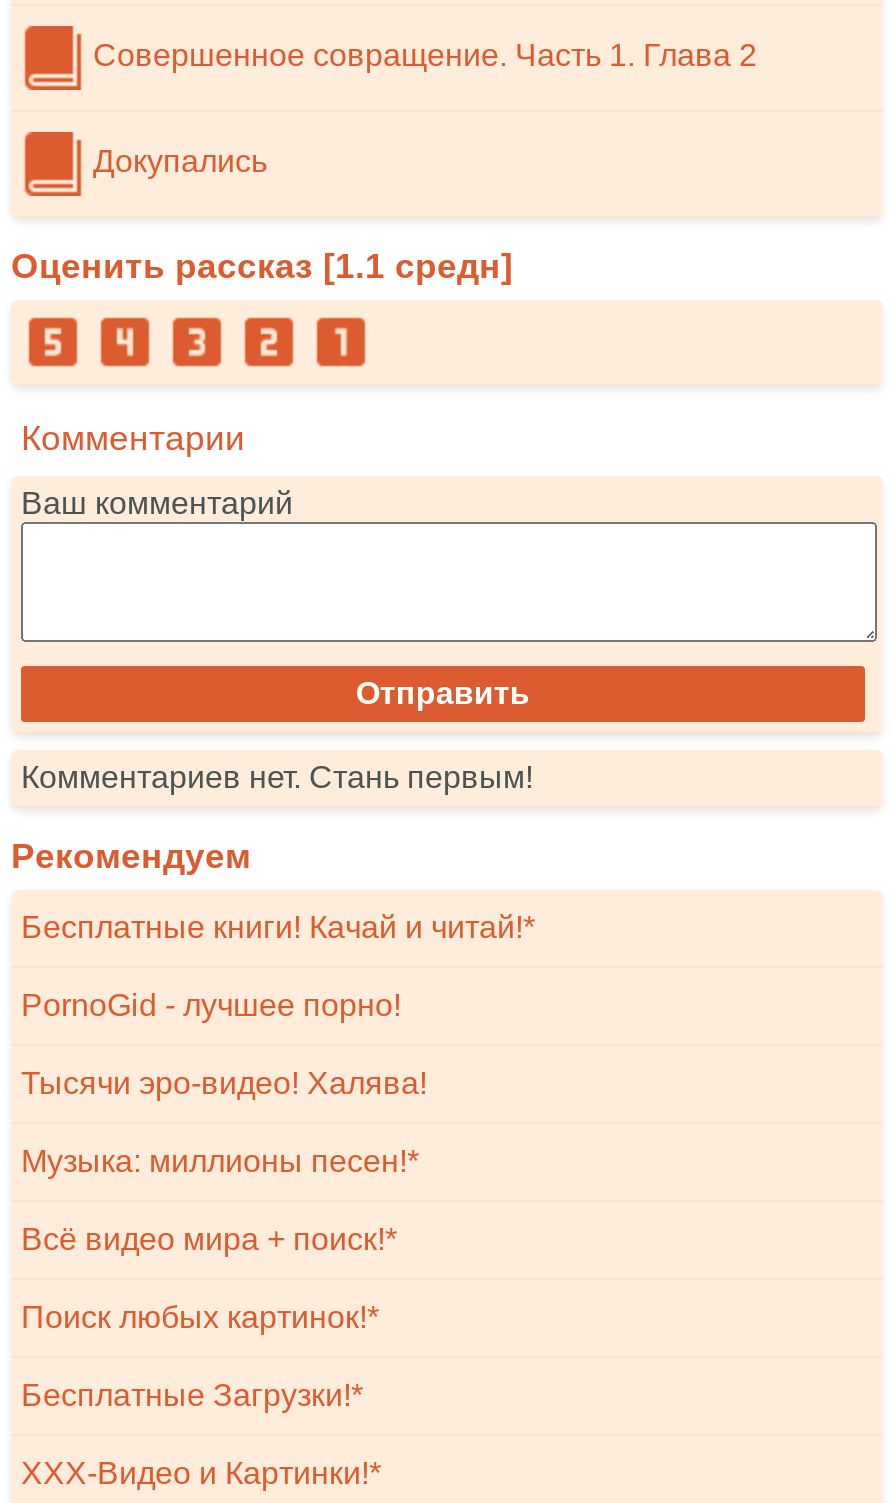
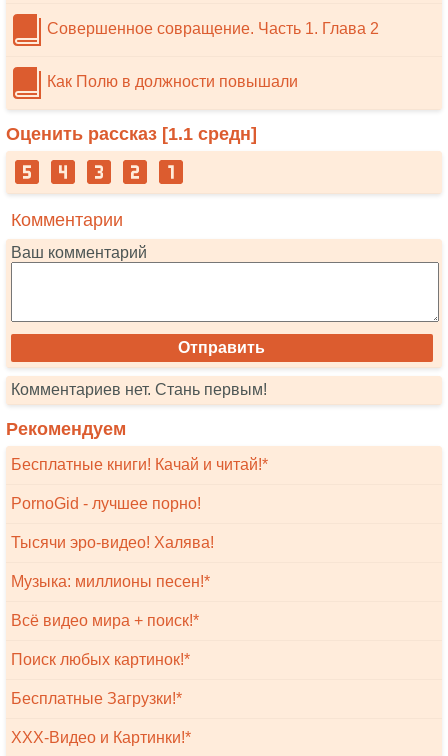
[85,144,267,178] Докупались -> [43,73,298,90] Как Полю в должности повышали

